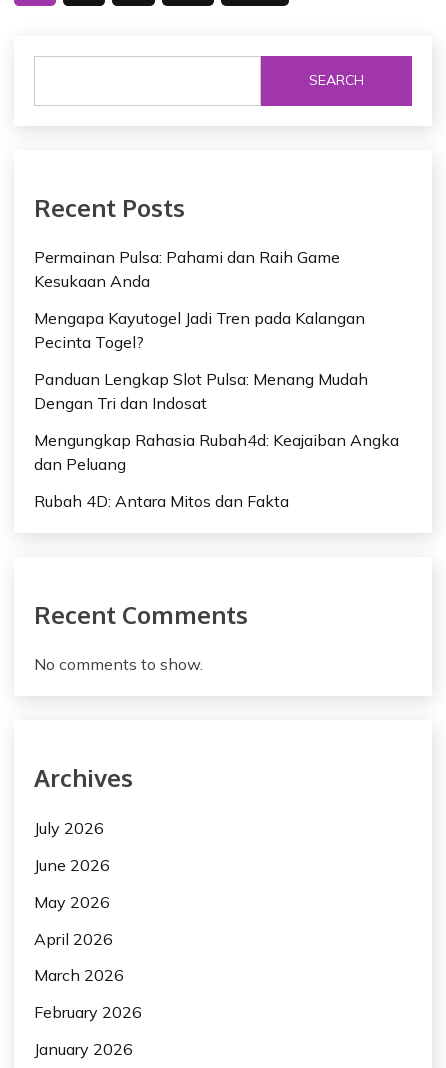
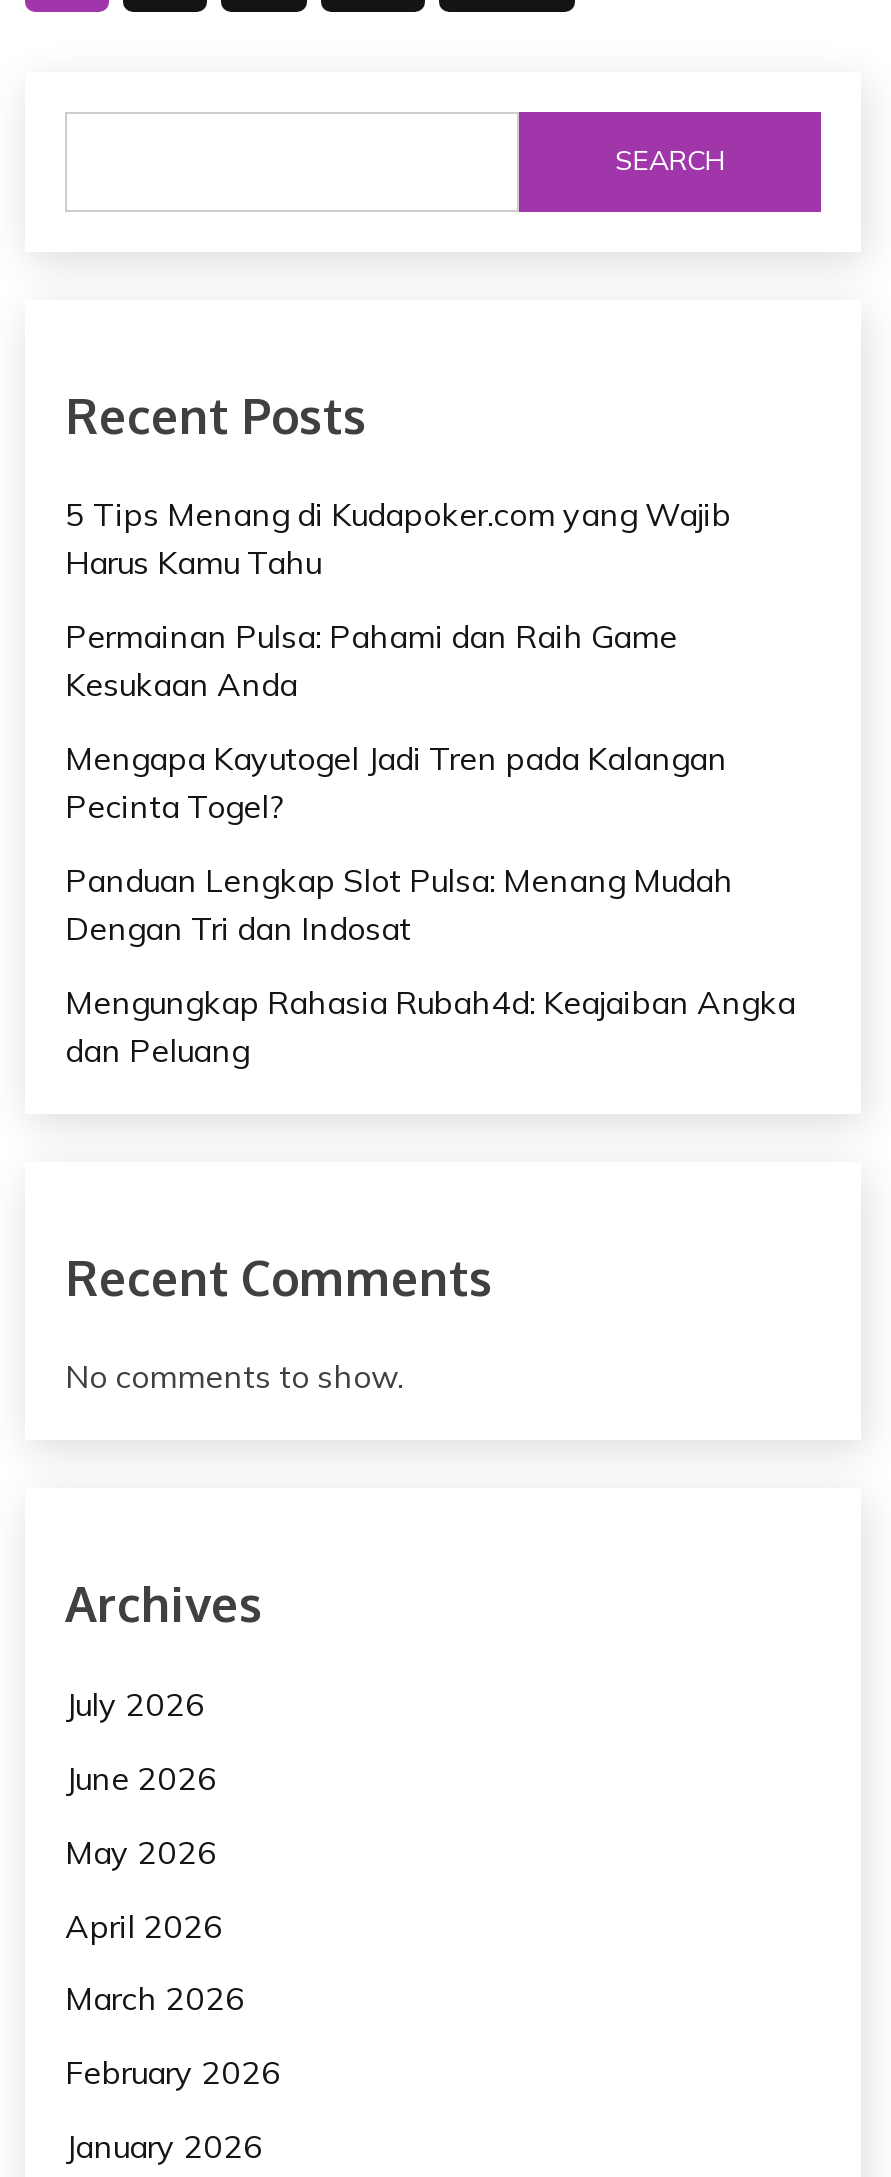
none -> [65,495,731,583] 5 Tips Menang di Kudapoker.com yang Wajib | Harus Kamu Tahu
moved [34,247,399,474] -> [65,616,795,1069]: Permainan Pulsa: Pahami dan Raih Game | Kesukaan Anda | Mengapa Kayutogel Jadi Tren pada Kalangan | Pecinta Togel? | Panduan Lengkap Slot Pulsa: Menang Mudah | Dengan Tri dan Indosat | Mengungkap Rahasia Rubah4d: Keajaiban Angka | dan Peluang
[34,491,289,511] Rubah 4D: Antara Mitos dan Fakta -> none

